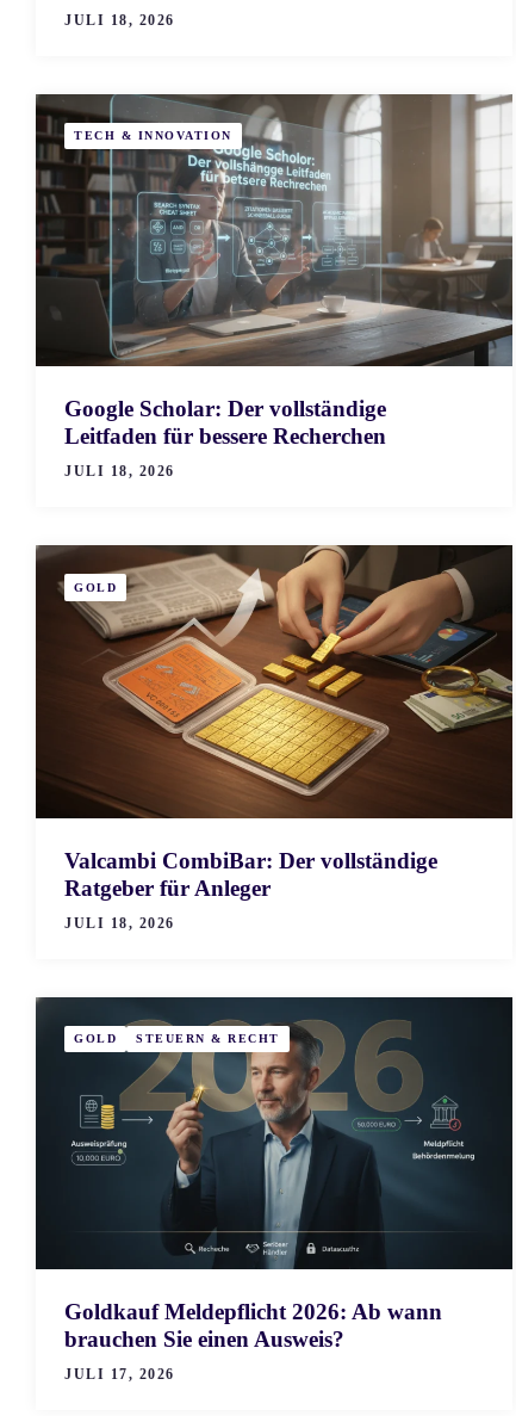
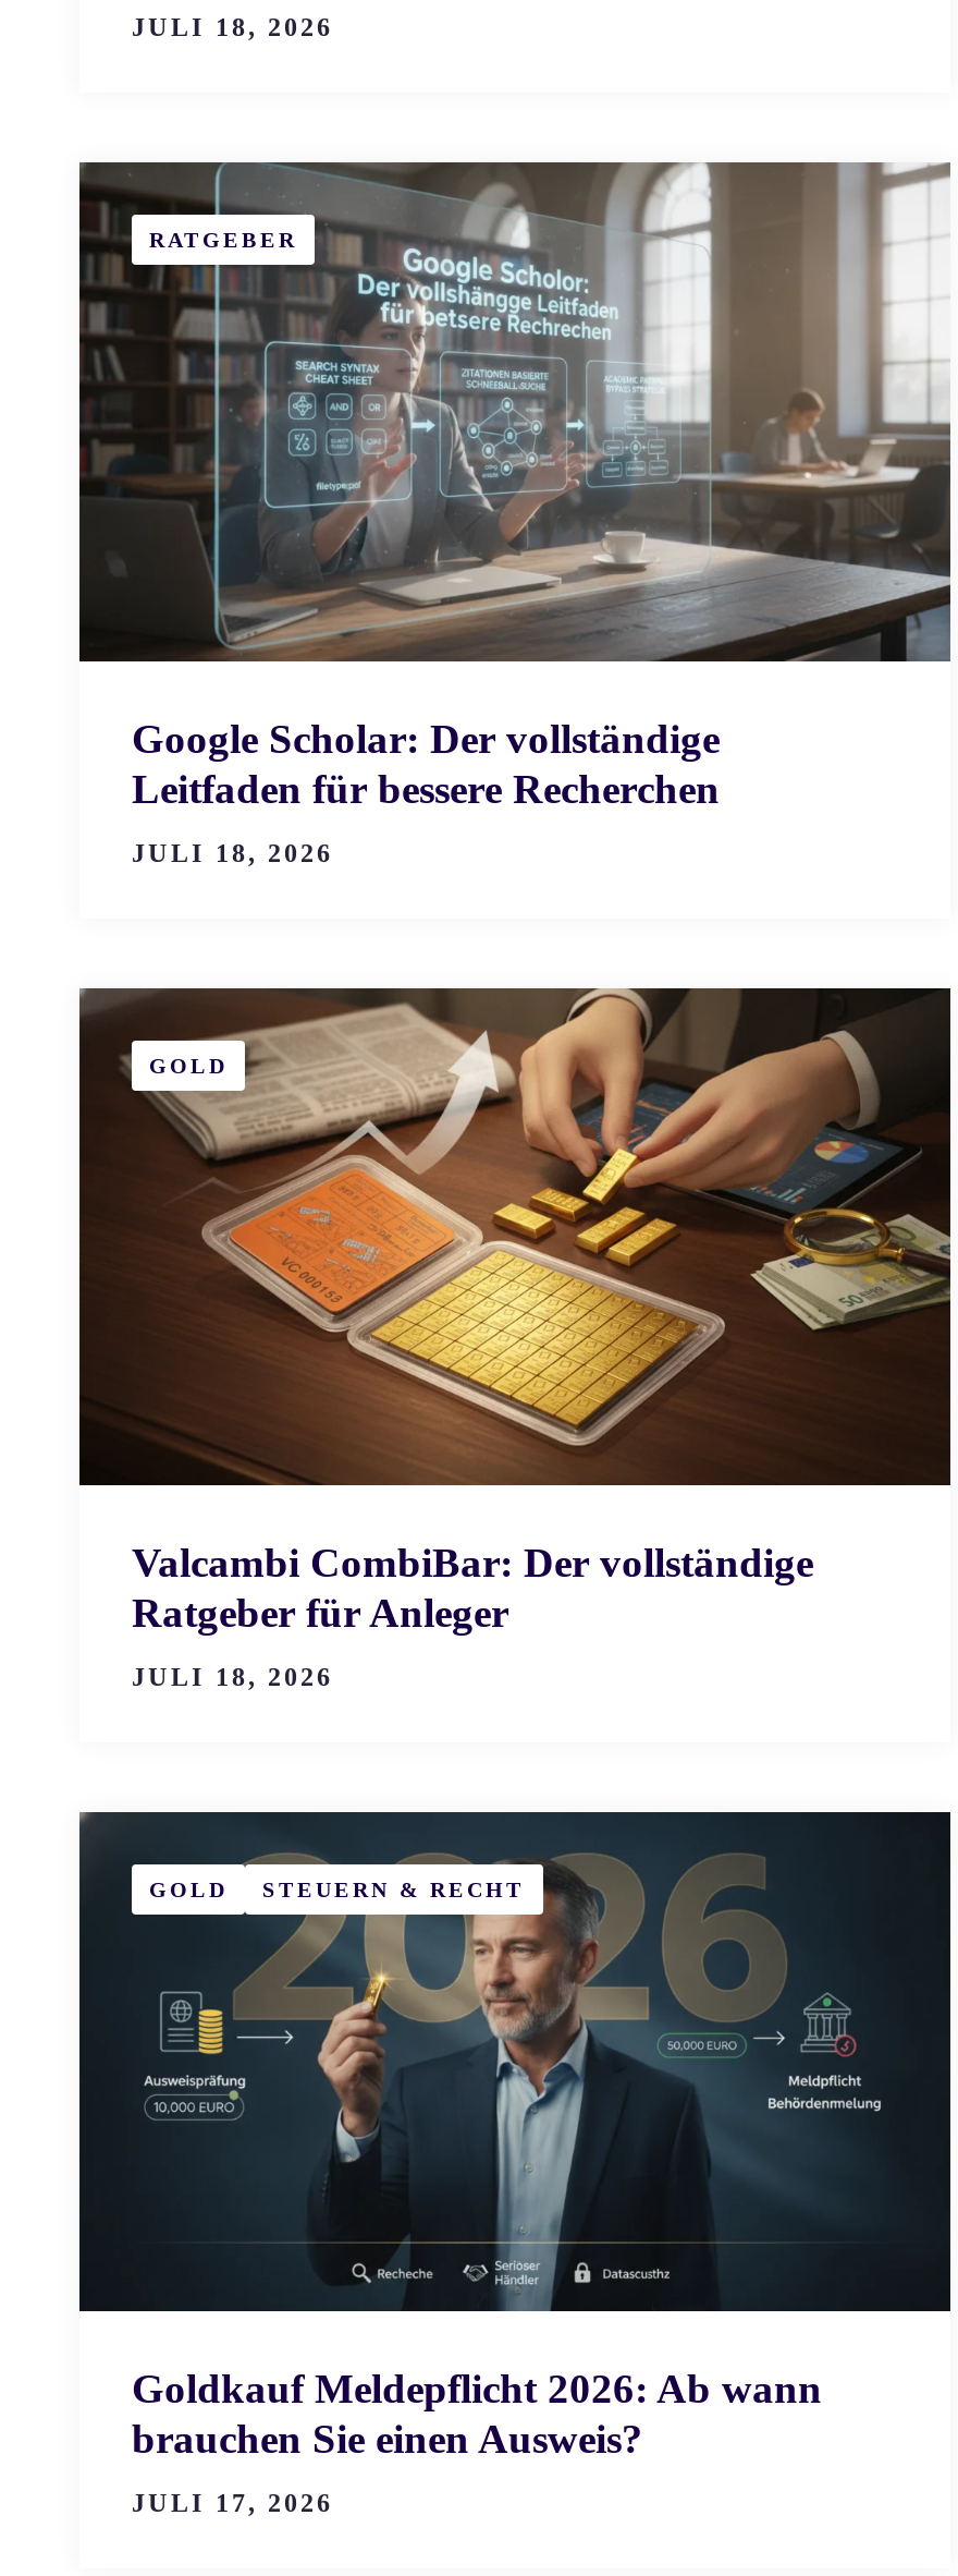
[74,129,232,142] TECH & INNOVATION -> [149,228,297,251] RATGEBER

